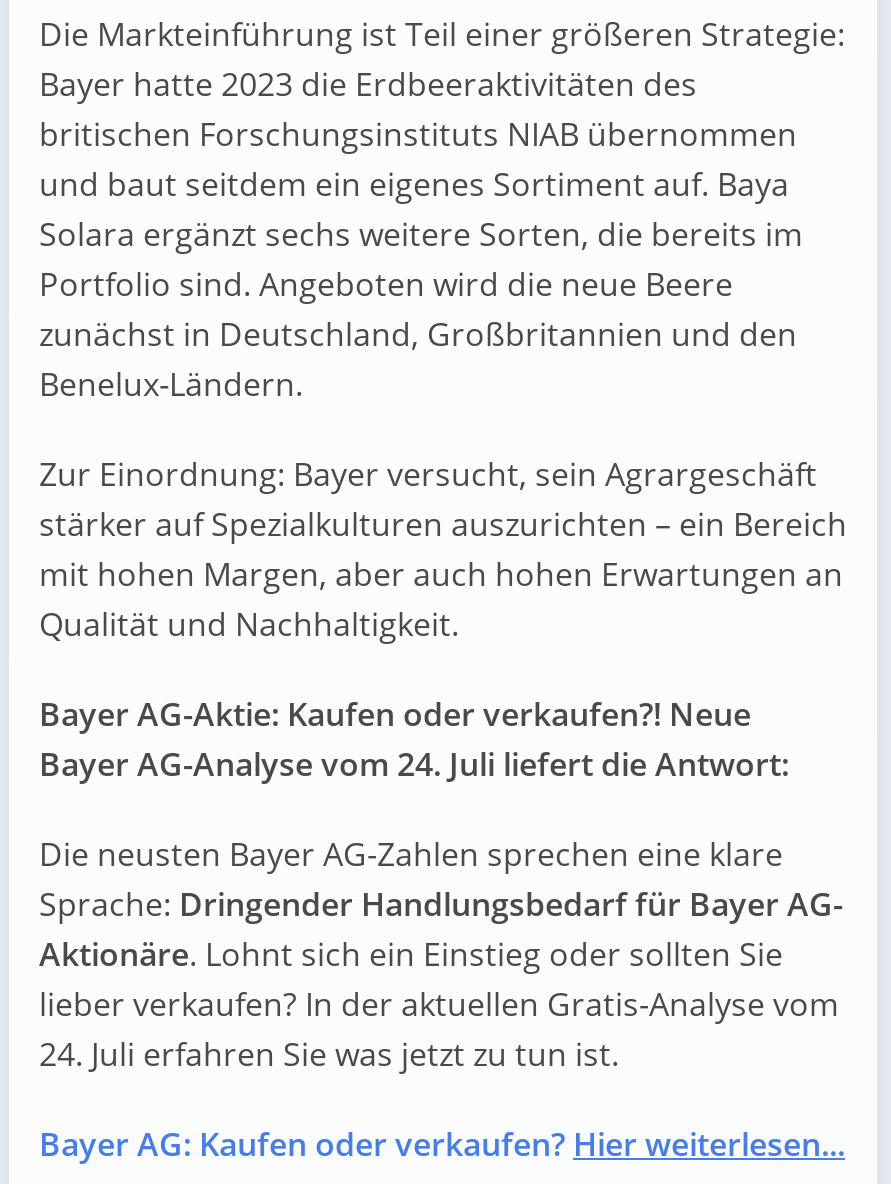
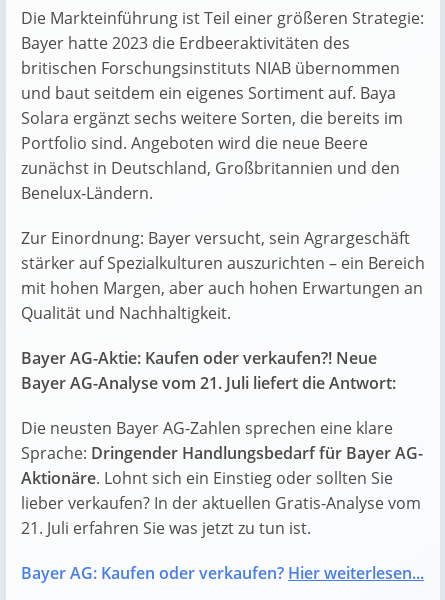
[39,741,789,785] Bayer AG-Analyse vom 24. Juli liefert die Antwort: -> [21,372,396,394] Bayer AG-Analyse vom 21. Juli liefert die Antwort:
[39,1031,619,1075] 24. Juli erfahren Sie was jetzt zu tun ist. -> [21,517,311,539] 21. Juli erfahren Sie was jetzt zu tun ist.

